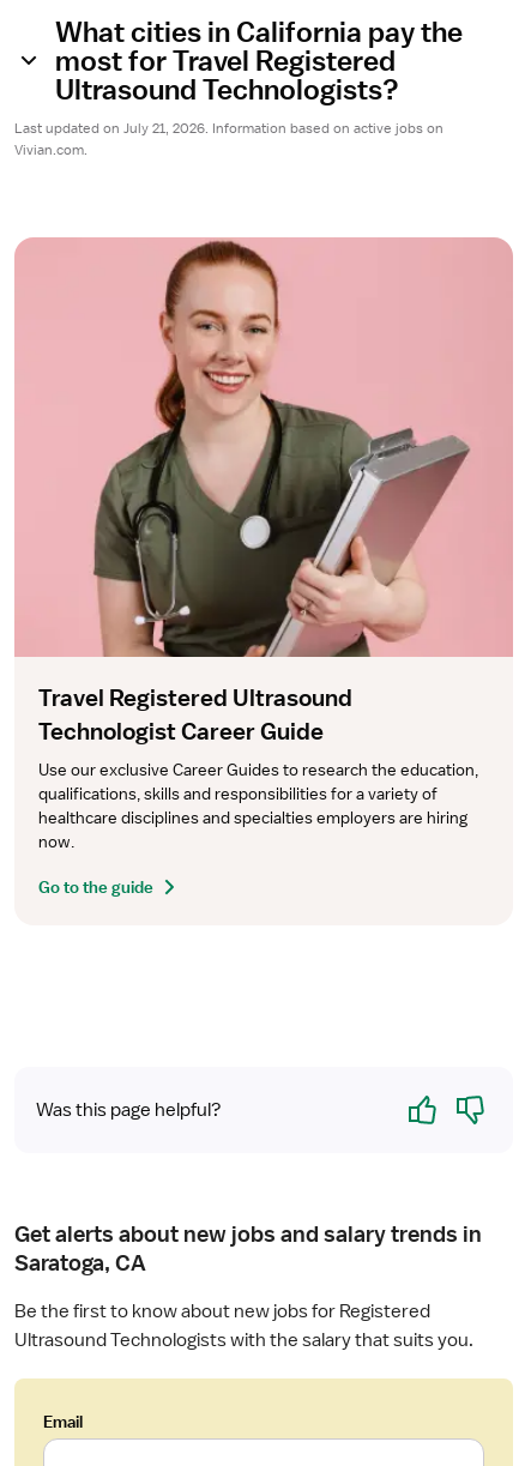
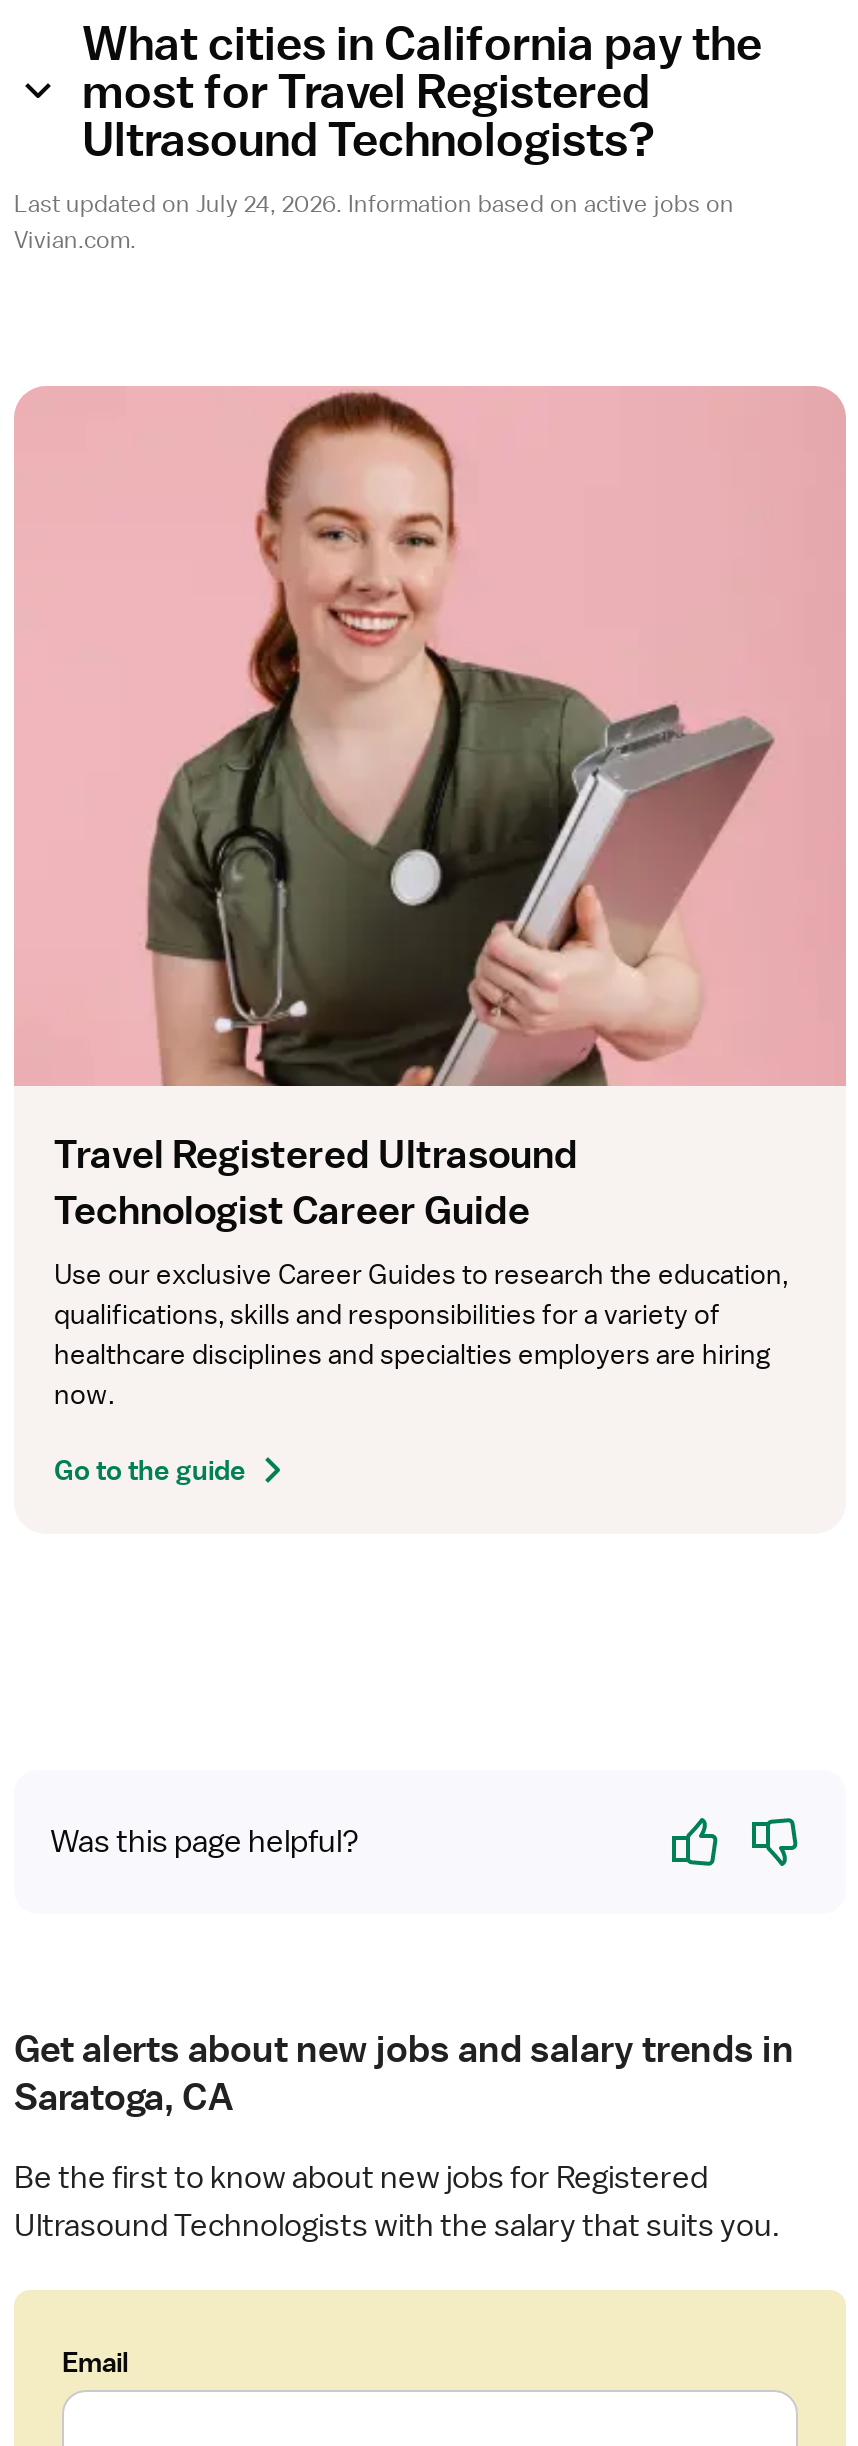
[14,119,443,138] Last updated on July 21, 2026. Information based on active jobs on -> [14,188,734,220] Last updated on July 24, 2026. Information based on active jobs on

